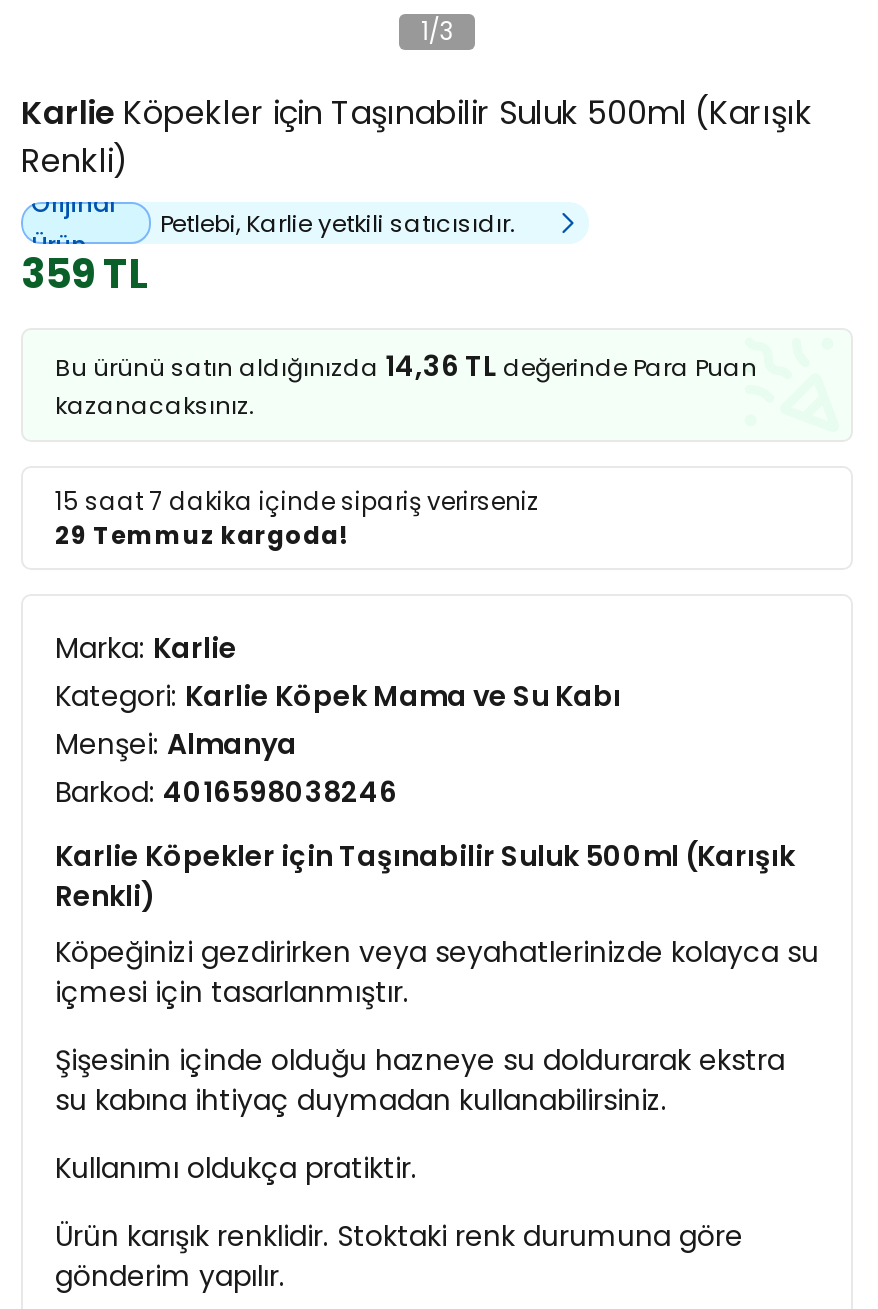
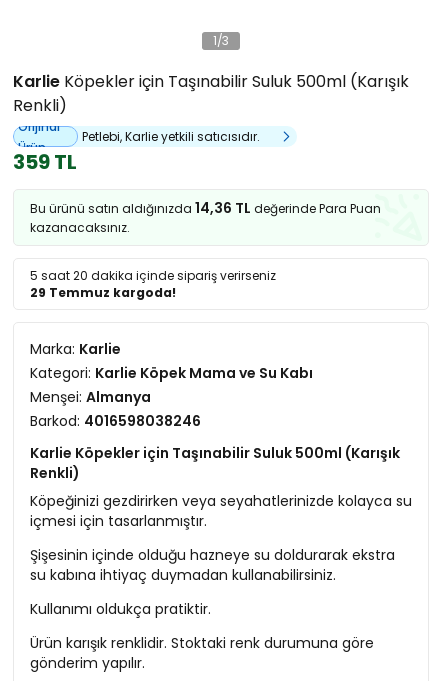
[55,484,539,518] 15 saat 7 dakika içinde sipariş verirseniz -> [30,267,276,284] 5 saat 20 dakika içinde sipariş verirseniz

